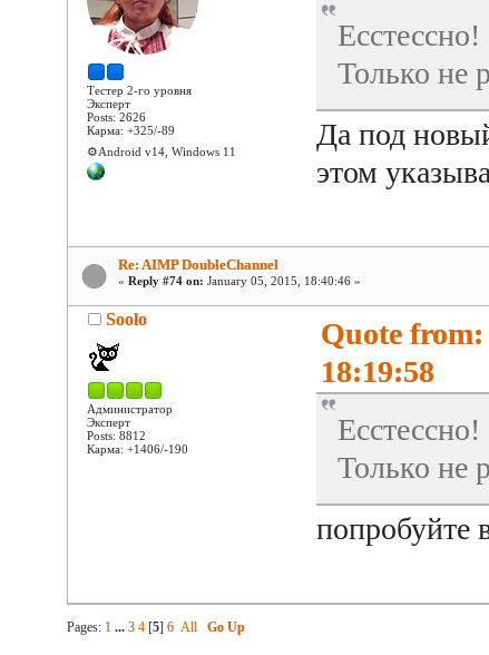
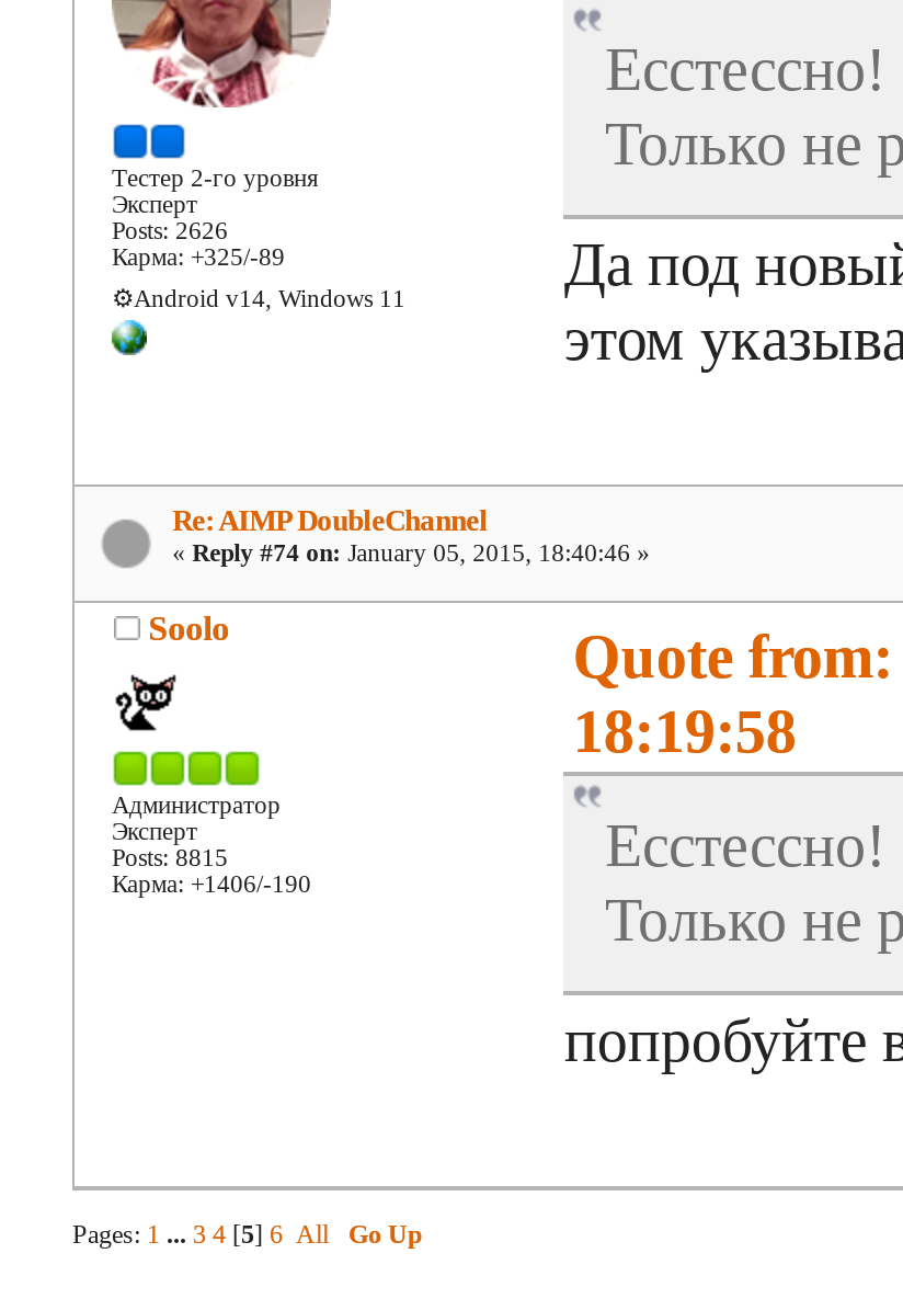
[87,429,146,443] Posts: 8812 -> [112,845,228,871] Posts: 8815

